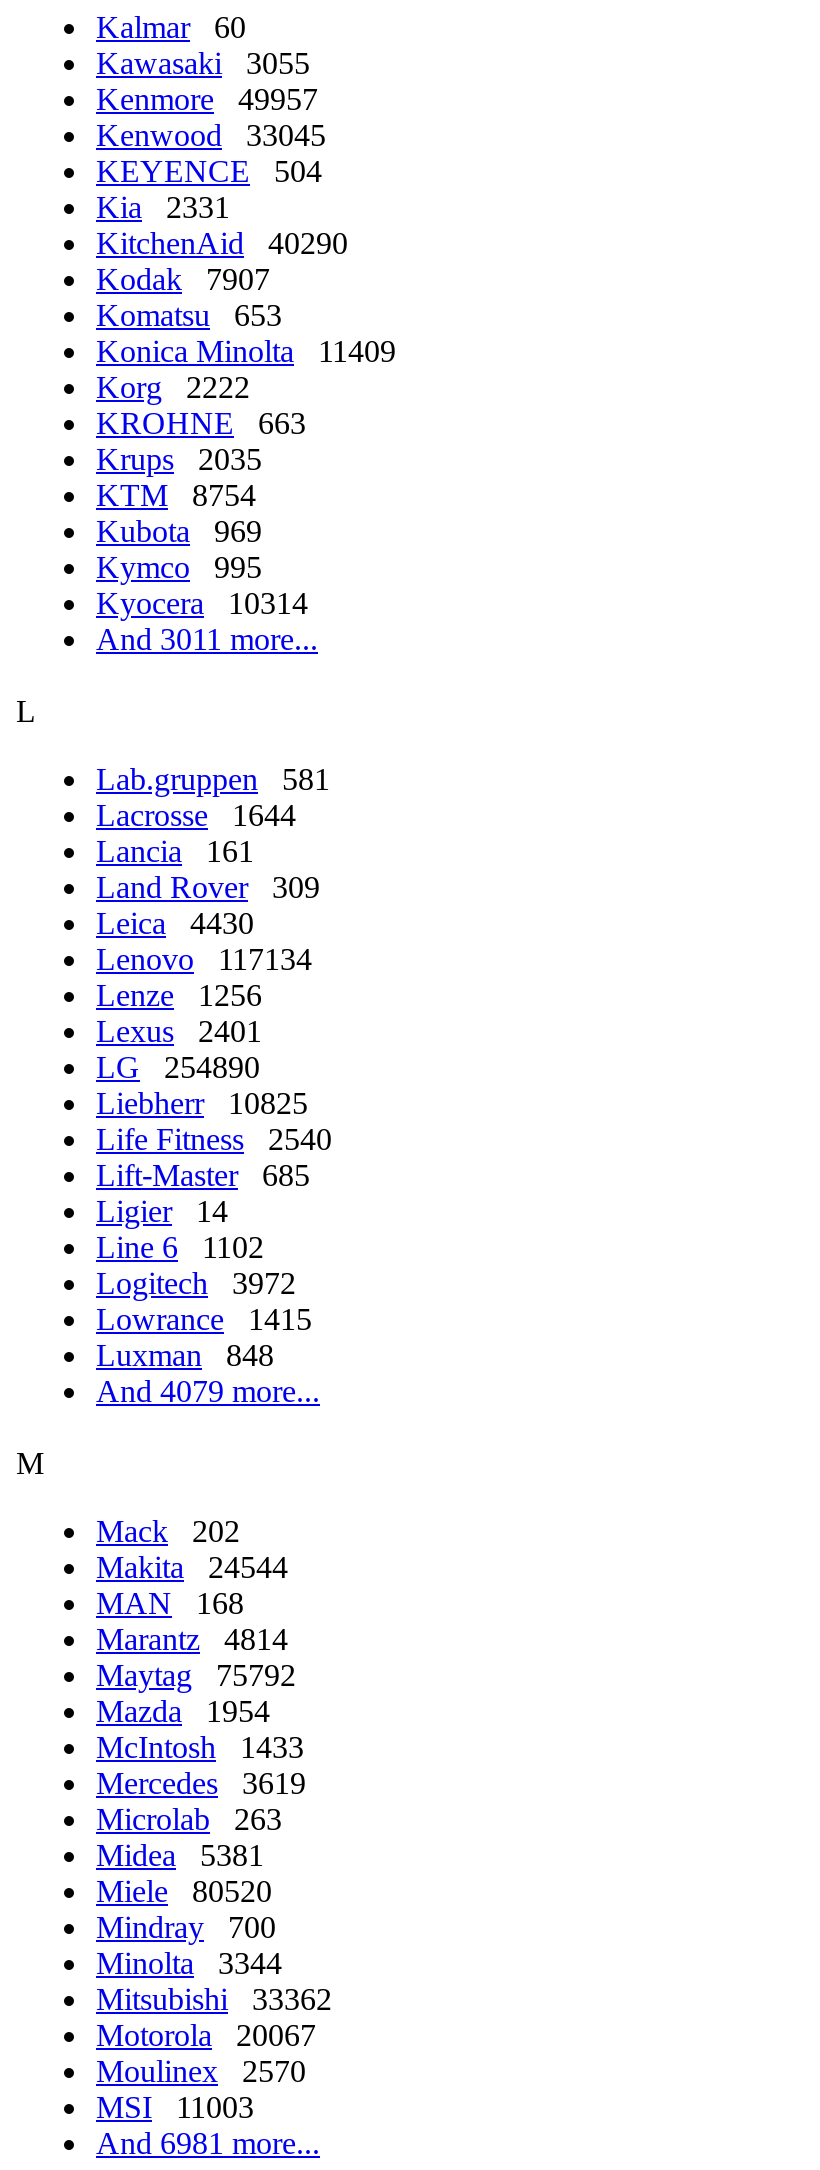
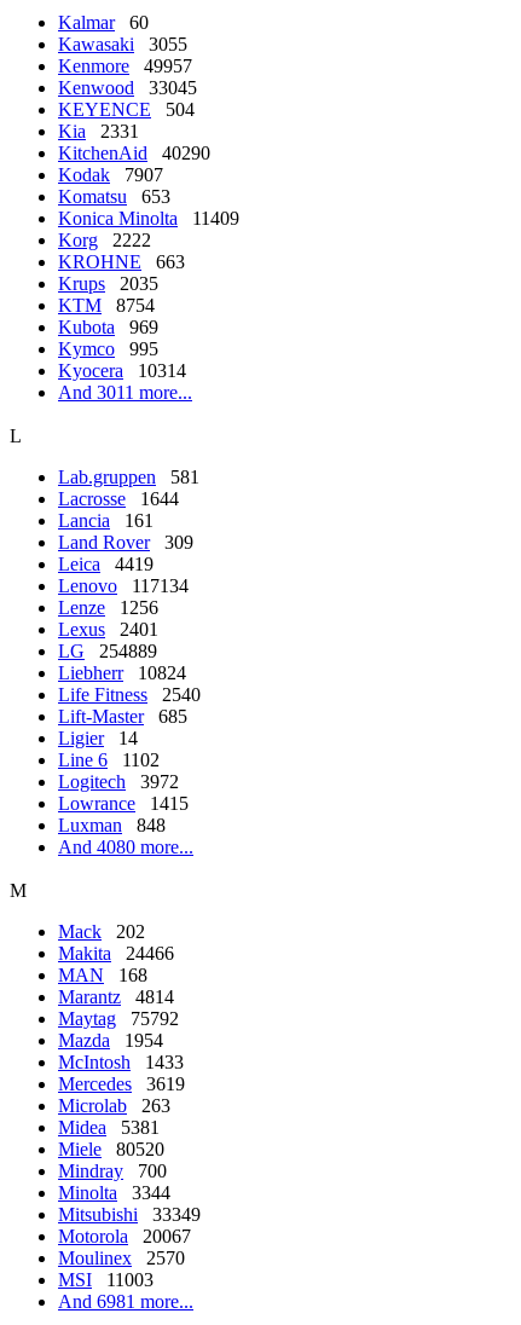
[96,906,254,940] Leica 4430 -> [58,554,154,574] Leica 4419
[96,1050,260,1084] LG 254890 -> [58,641,157,661] LG 254889
[96,1086,308,1120] Liebherr 10825 -> [58,662,186,683] Liebherr 10824
[96,1374,320,1408] And 4079 more... -> [58,836,193,857] And 4080 more...
[96,1550,288,1584] Makita 24544 -> [58,943,174,963] Makita 24466
[96,1982,332,2016] Mitsubishi 33362 -> [58,1204,201,1225] Mitsubishi 33349

